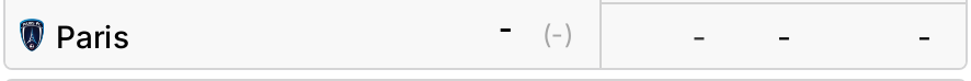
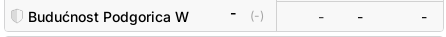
[56,16,130,54] Paris -> [28,7,189,24] Budućnost Podgorica W

